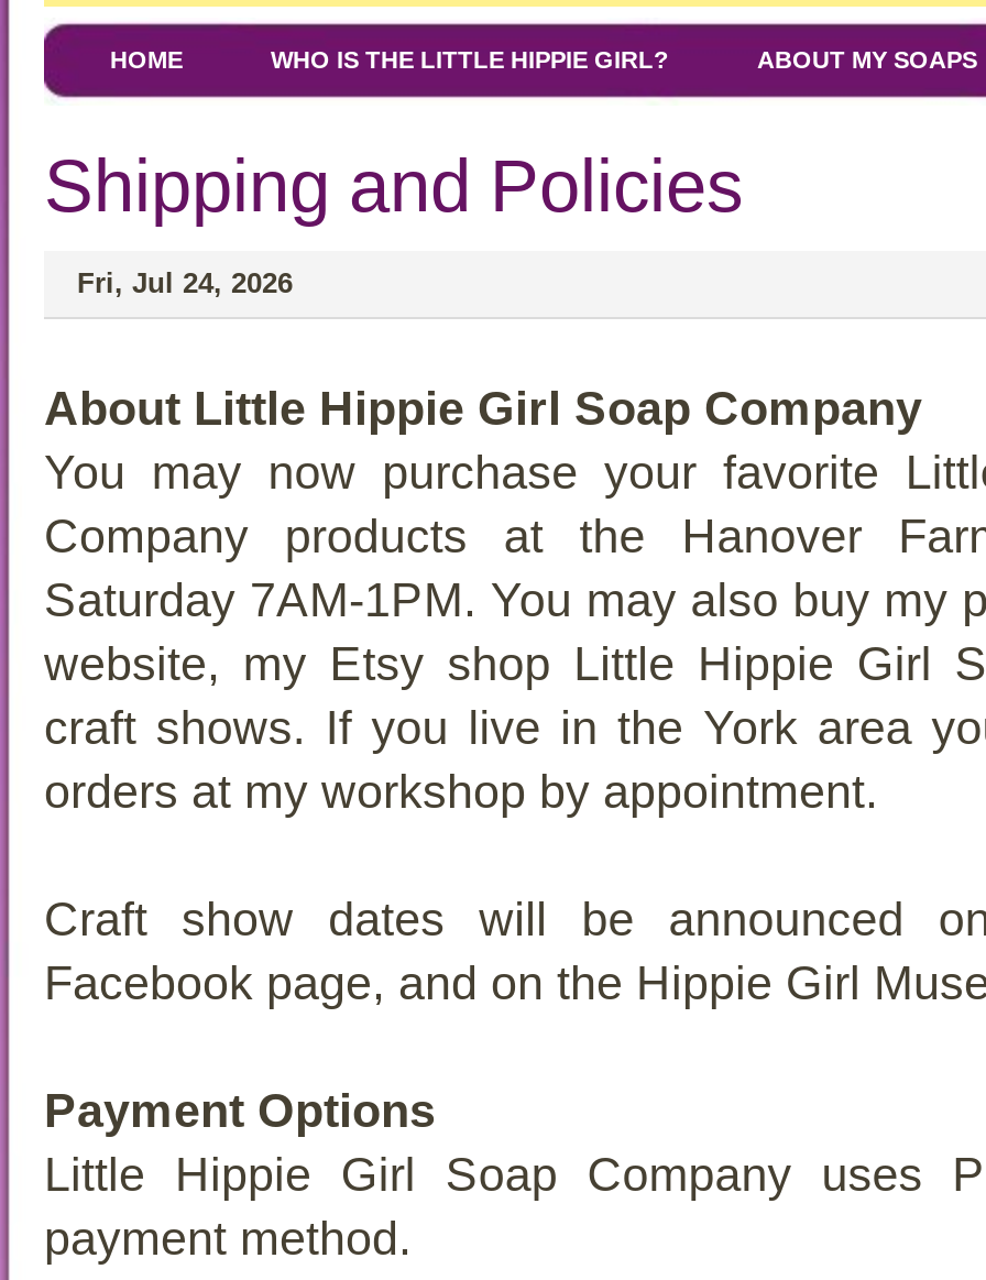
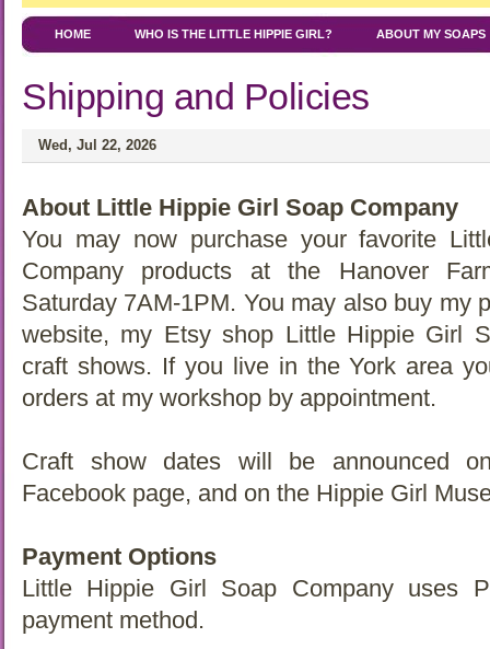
[77,266,293,299] Fri, Jul 24, 2026 -> [38,137,156,153] Wed, Jul 22, 2026

